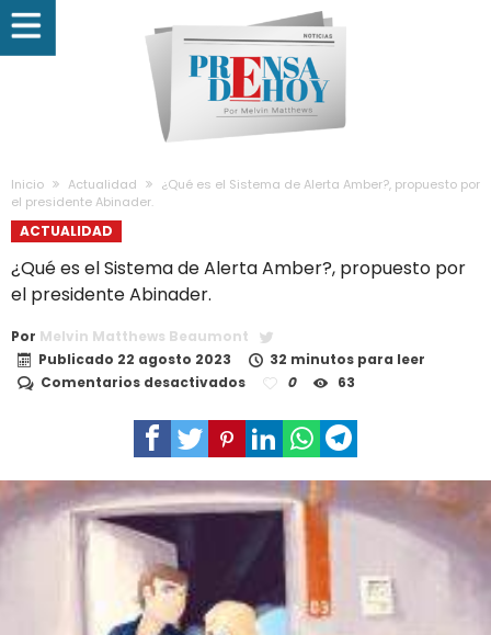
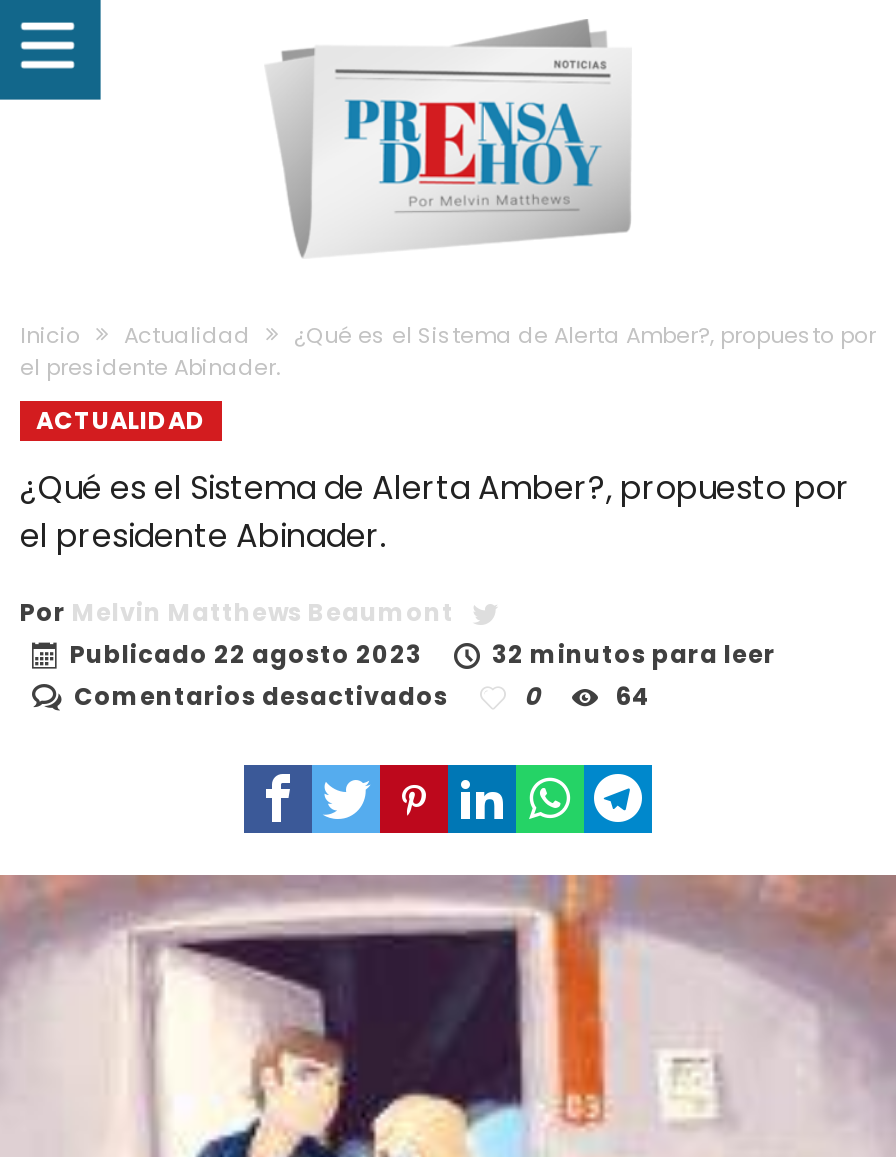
[334,373,355,392] 63 -> [610,679,650,713] 64

